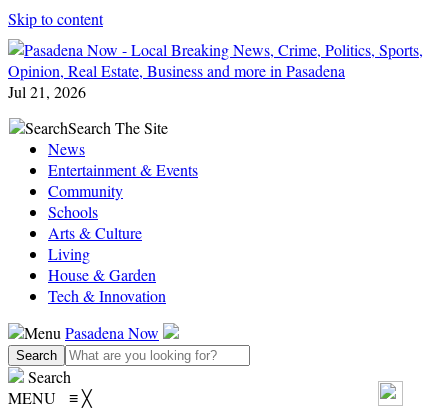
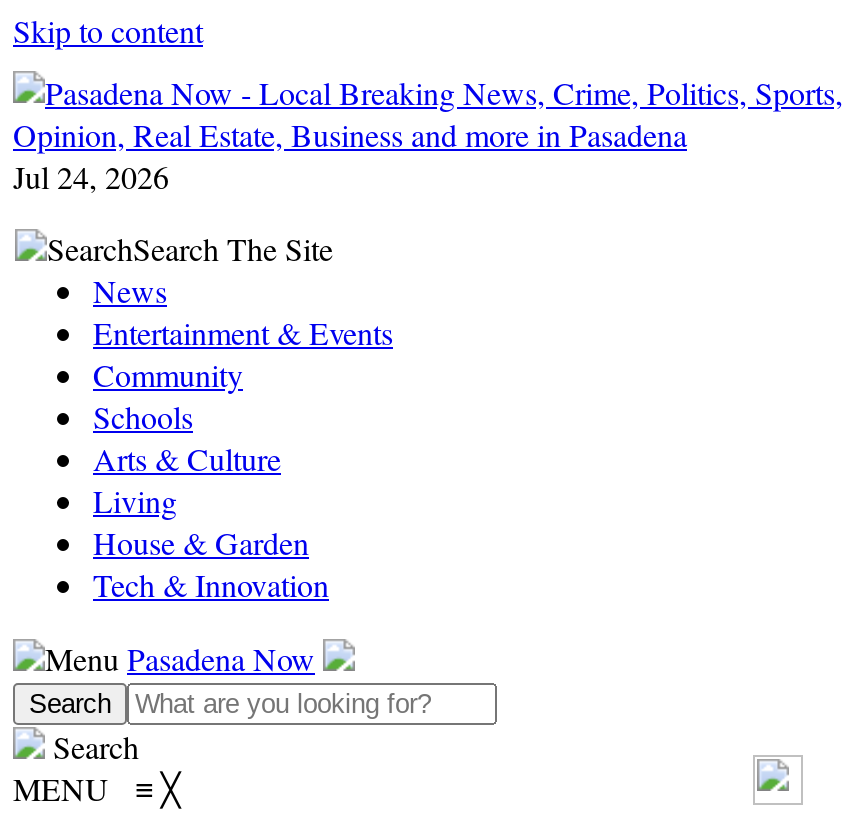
[8,81,86,102] Jul 21, 2026 -> [13,155,169,197] Jul 24, 2026

